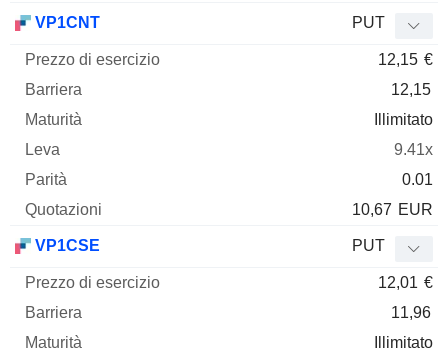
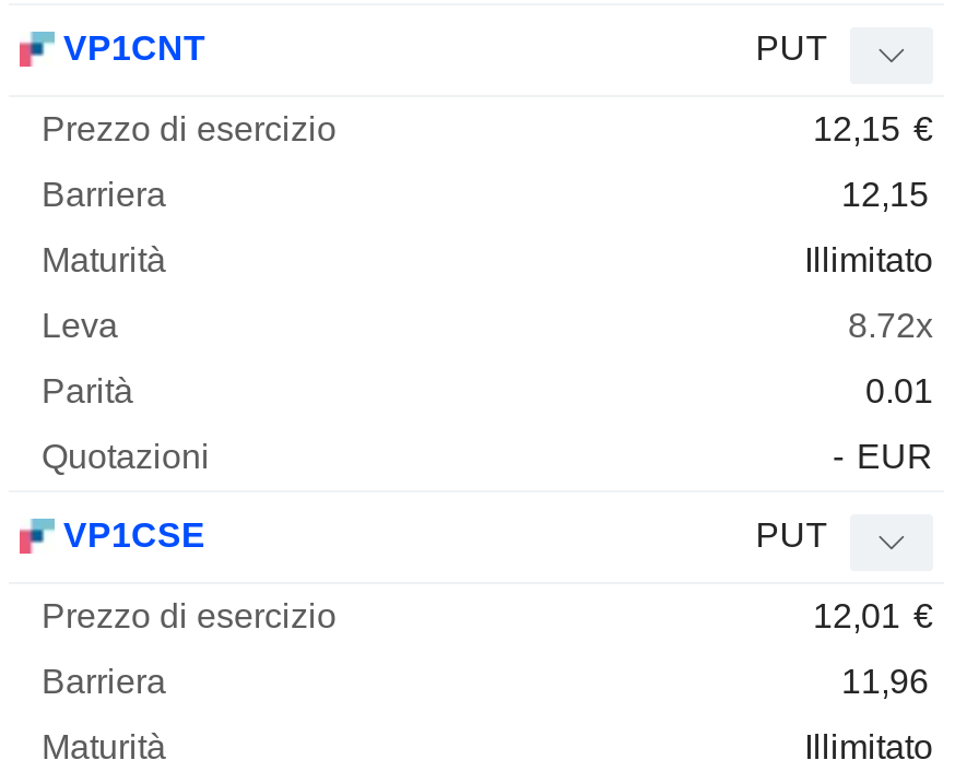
[394,141,433,158] 9.41x -> [848,307,933,344] 8.72x
[352,201,433,218] 10,67 EUR -> [833,438,933,475] - EUR

